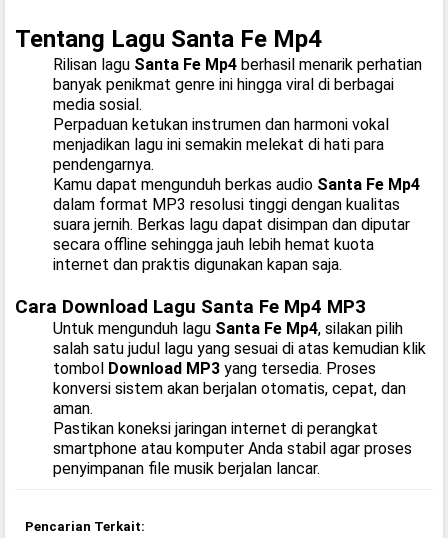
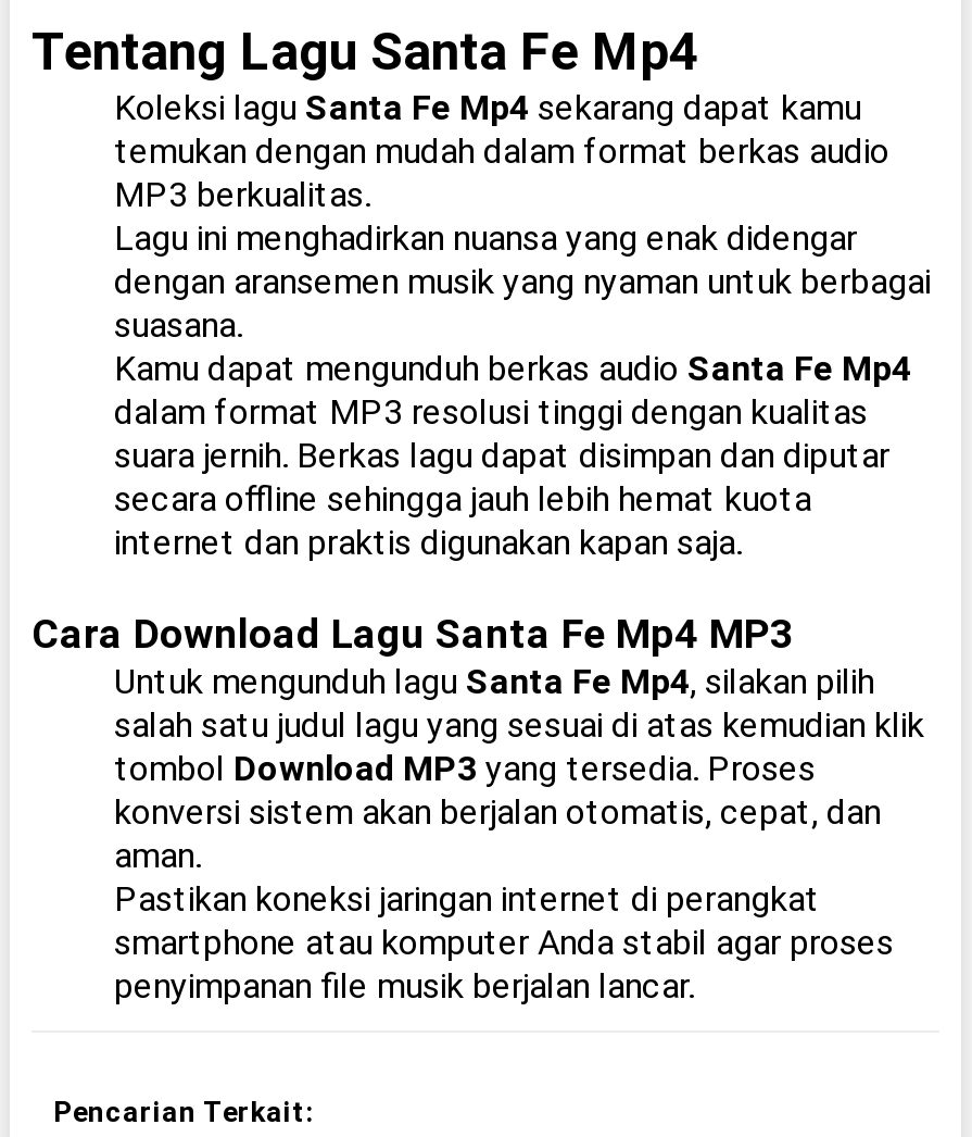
[53,55,422,174] Rilisan lagu Santa Fe Mp4 berhasil menarik perhatian | banyak penikmat genre ini hingga viral di berbagai | media sosial. | Perpaduan ketukan instrumen dan harmoni vokal | menjadikan lagu ini semakin melekat di hati para | pendengarnya. -> [114,87,931,346] Koleksi lagu Santa Fe Mp4 sekarang dapat kamu | temukan dengan mudah dalam format berkas audio | MP3 berkualitas. | Lagu ini menghadirkan nuansa yang enak didengar | dengan aransemen musik yang nyaman untuk berbagai | suasana.

